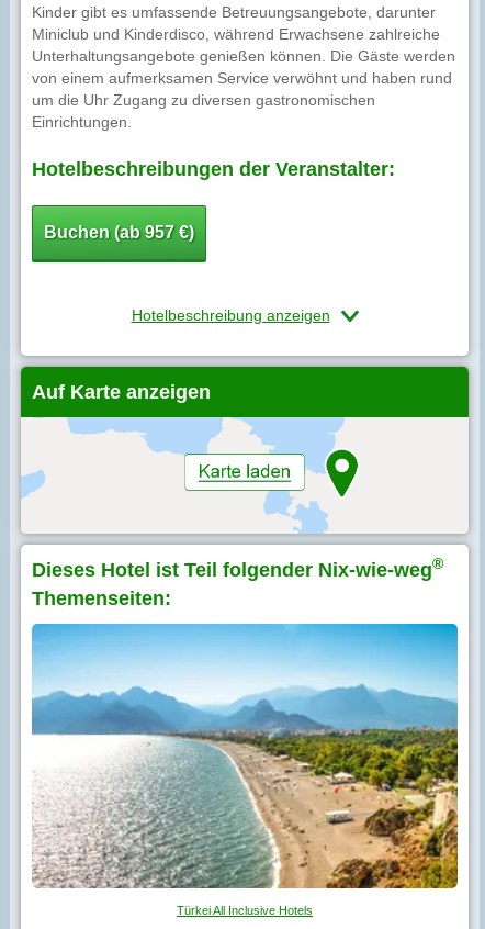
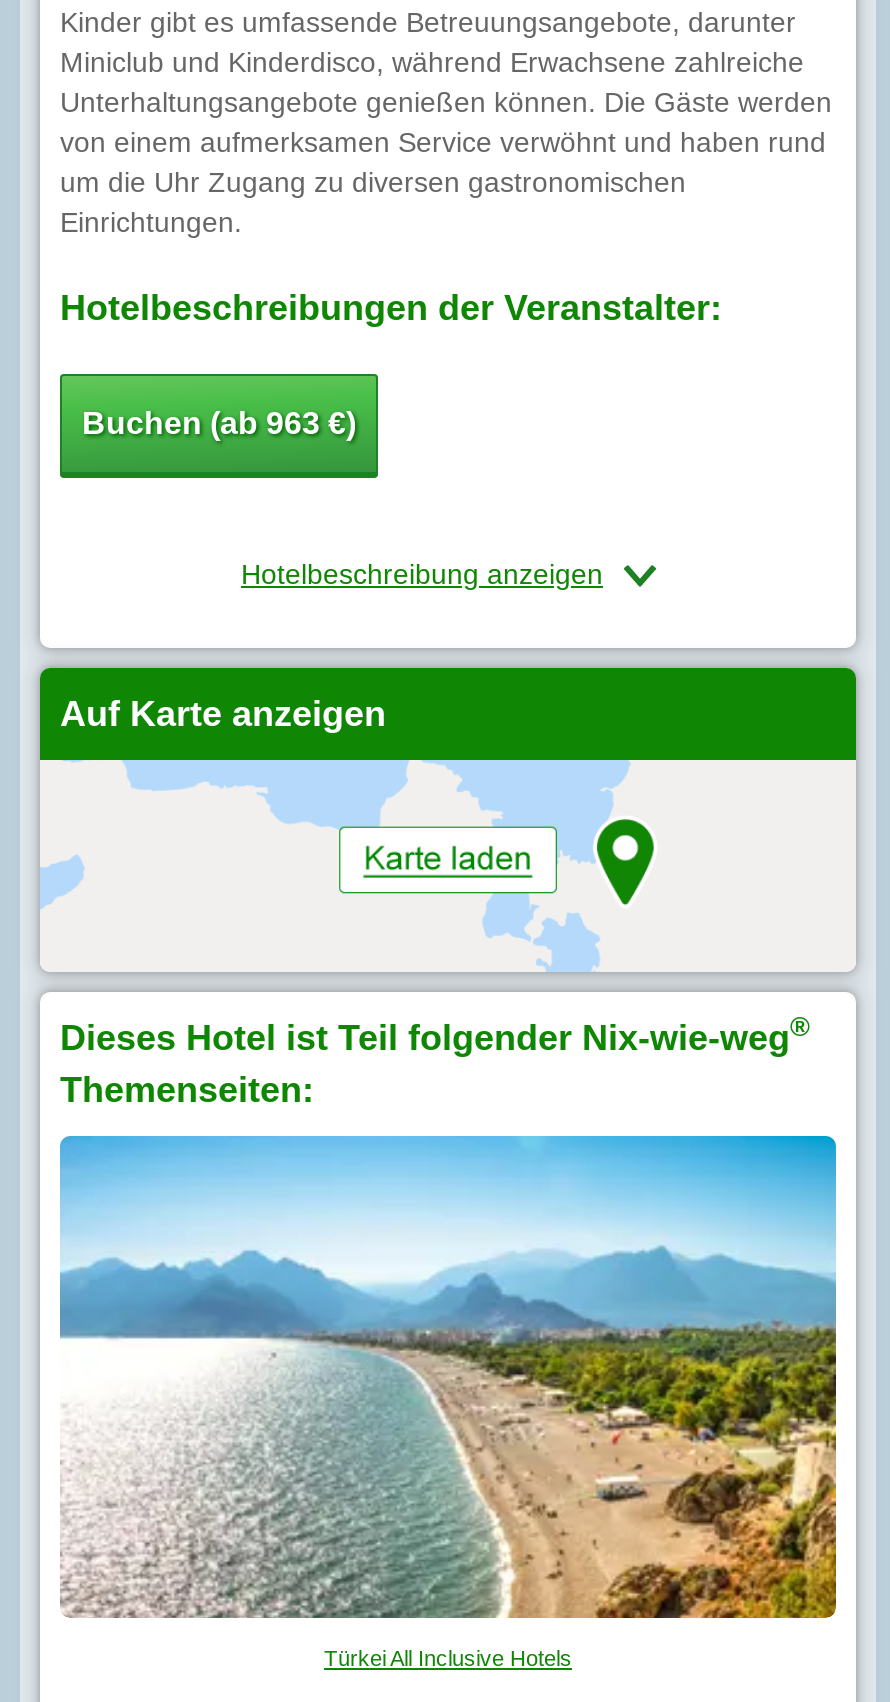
[44,223,194,241] Buchen (ab 957 €) -> [82,406,356,440] Buchen (ab 963 €)

